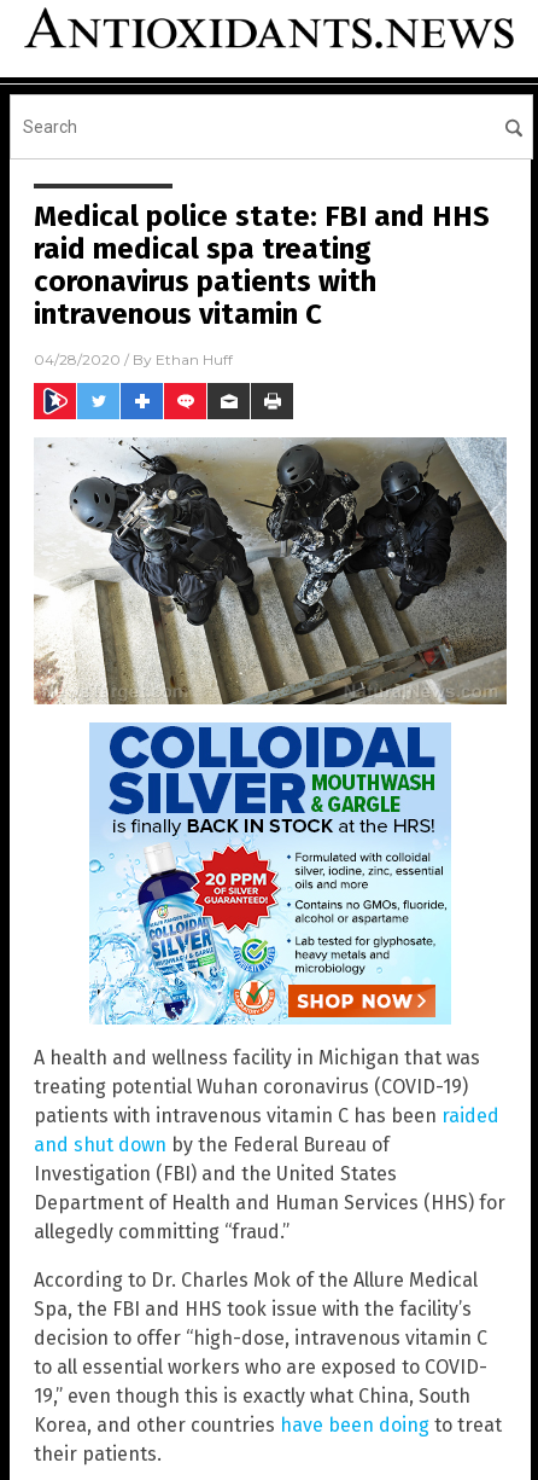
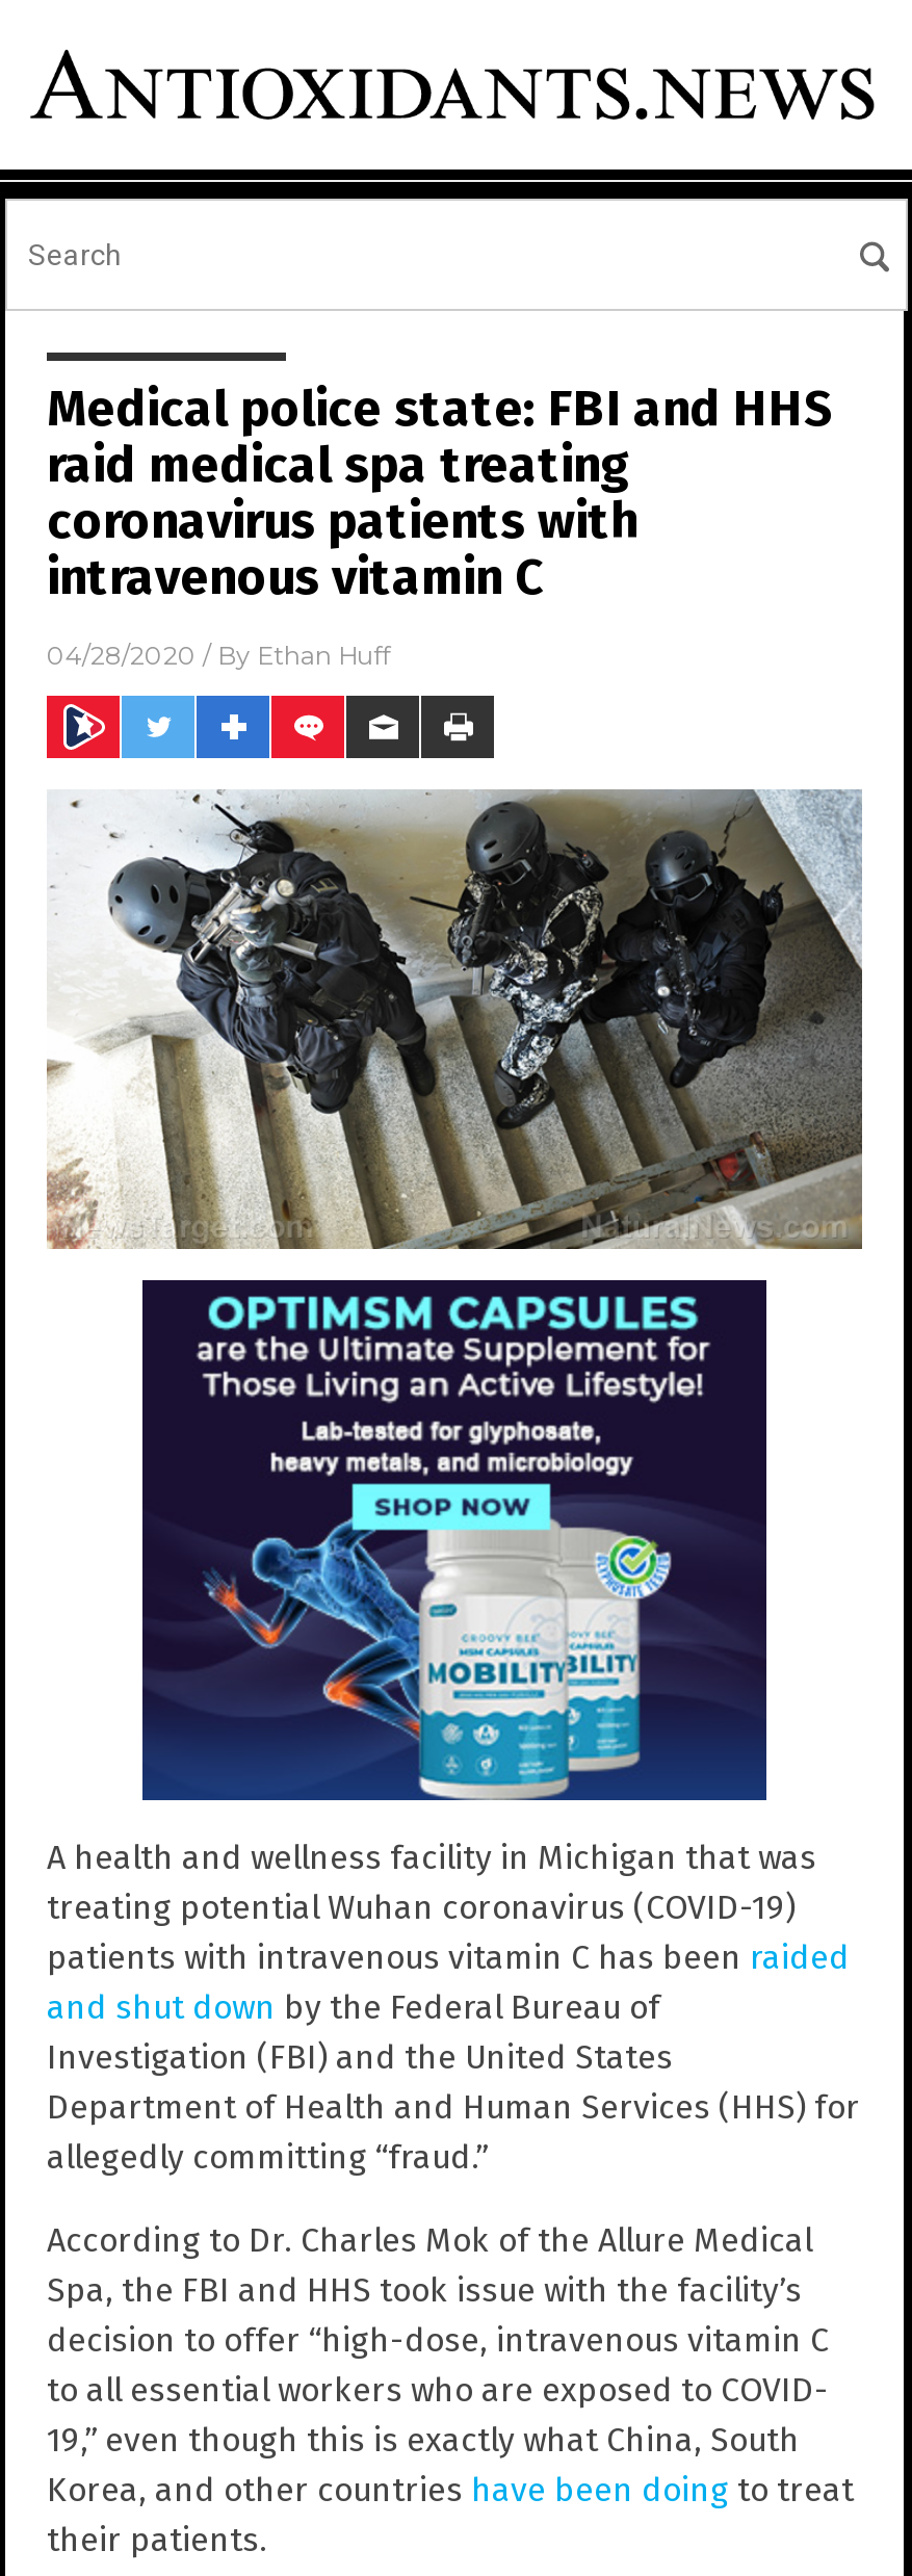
[88,722,451,1026] [image] -> [140,1278,768,1802] [image]

